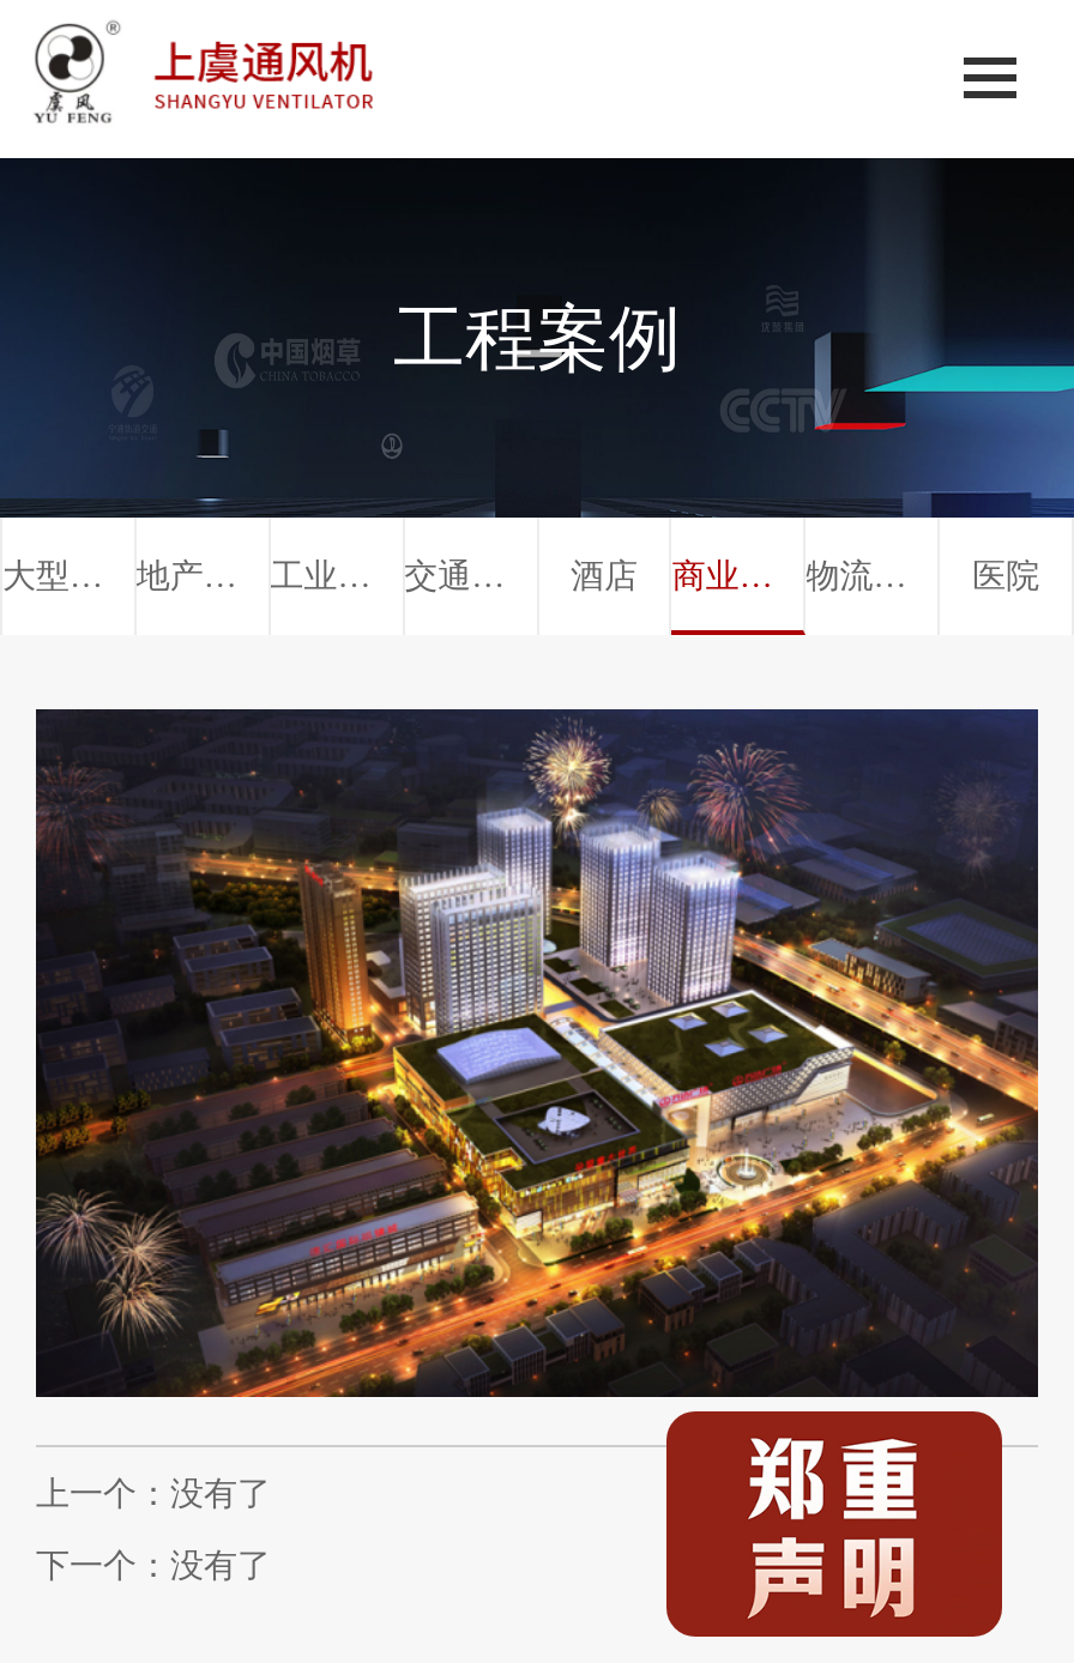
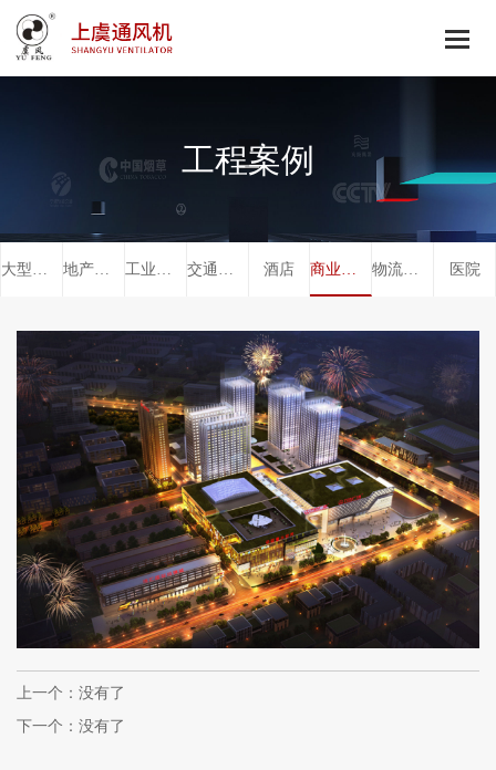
[664,1409,1004,1639] [image] -> none

